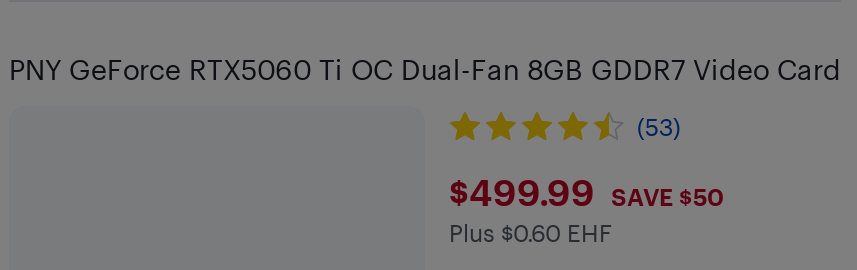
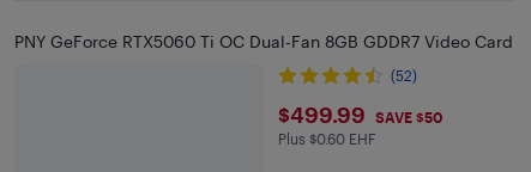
[637,112,681,140] (53) -> [391,67,417,84] (52)

